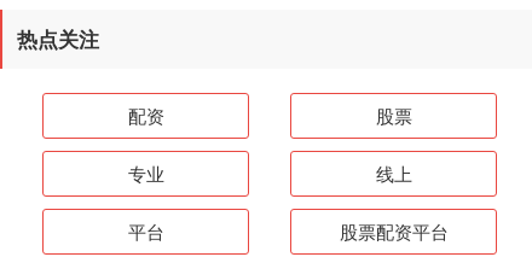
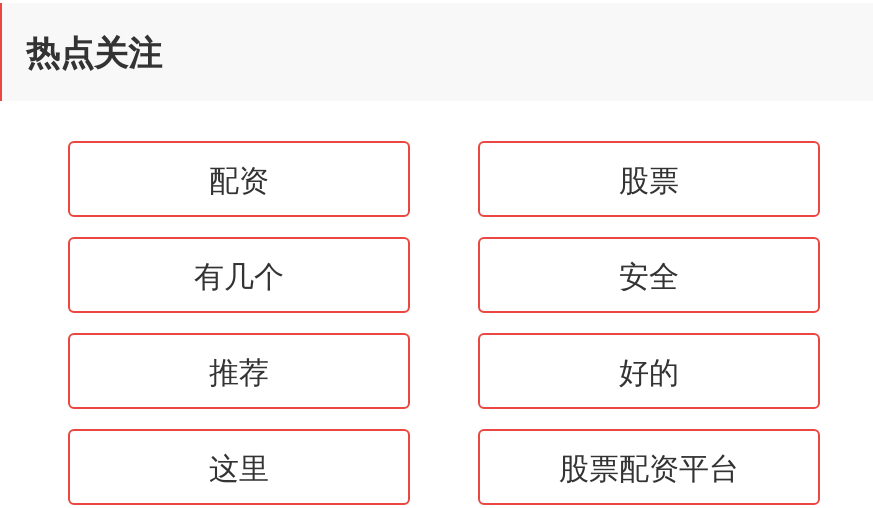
[128,161,412,244] 专业 | 线上 | 平台 -> [194,253,679,487] 有几个 | 安全 | 推荐 | 好的 | 这里

